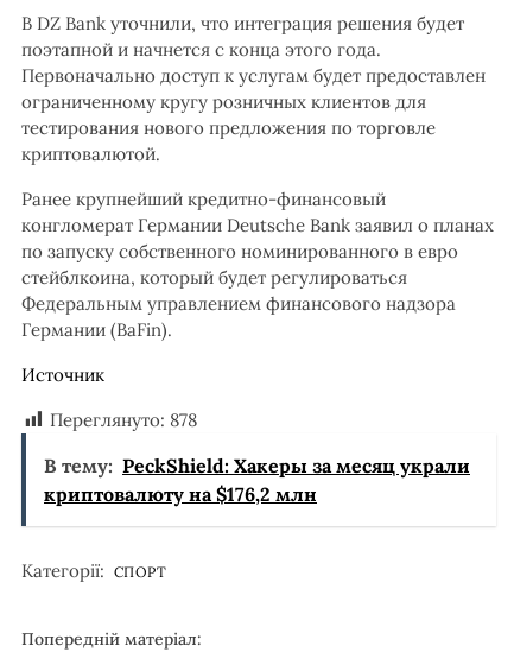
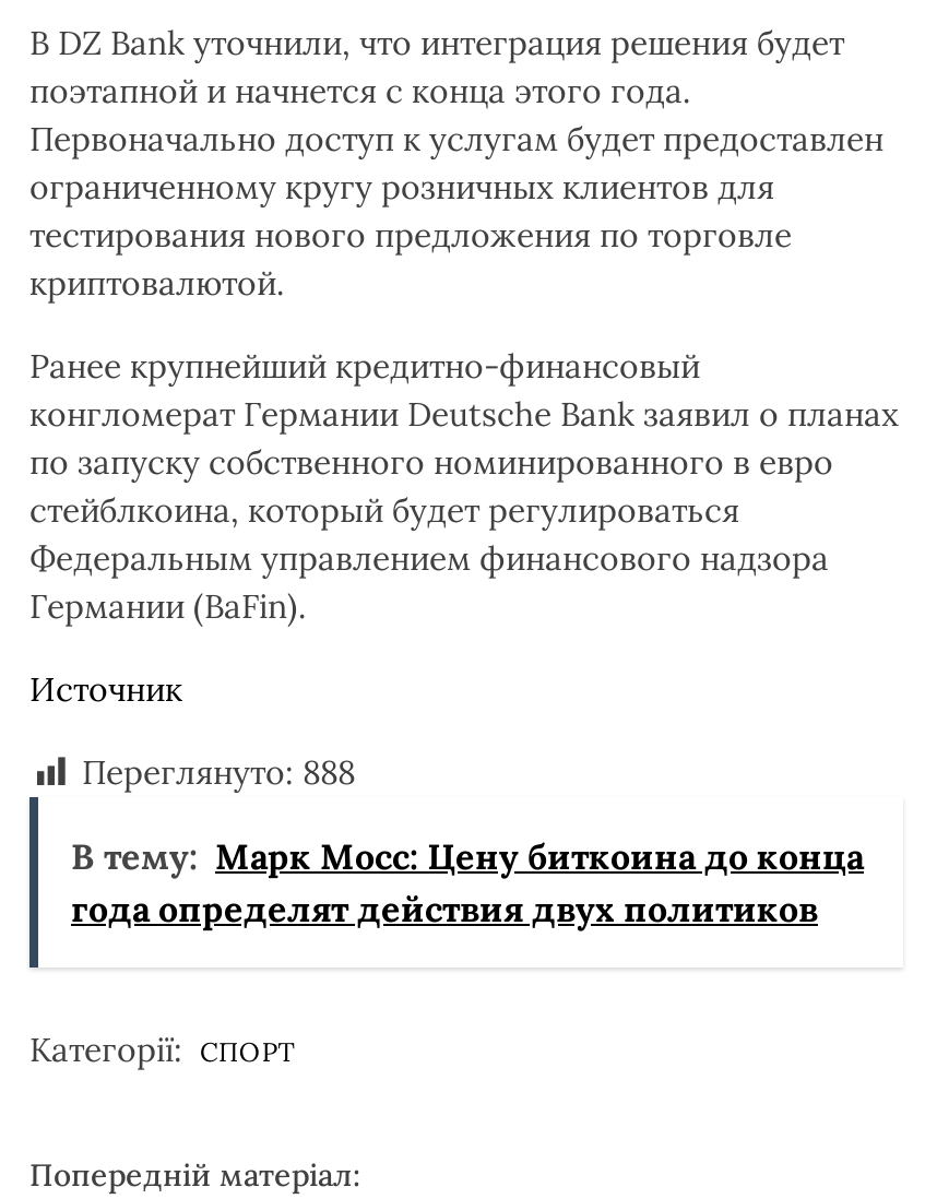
[50,408,197,431] Переглянуто: 878 -> [82,751,355,793] Переглянуто: 888
[44,454,470,506] В тему: PeckShield: Хакеры за месяц украли | криптовалюту на $176,2 млн -> [71,834,864,931] В тему: Марк Мосс: Цену биткоина до конца | года определят действия двух политиков

